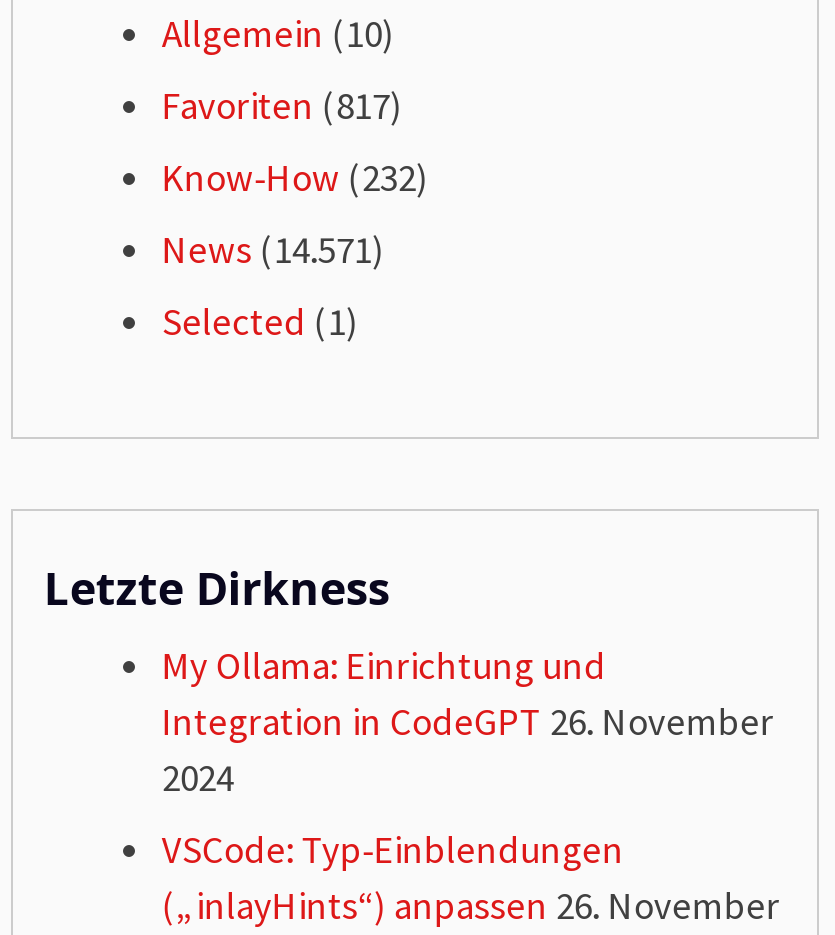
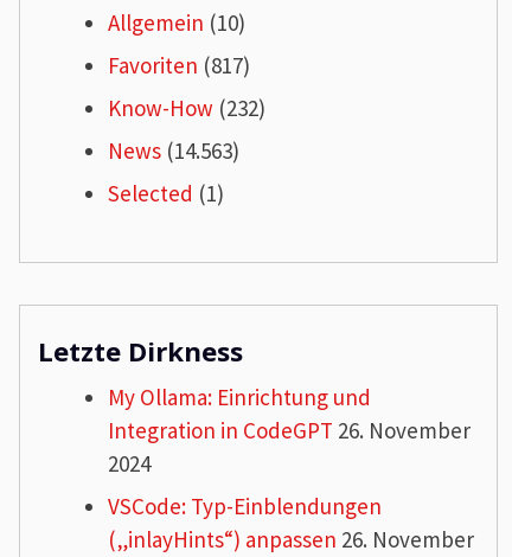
[162,226,384,274] News (14.571) -> [108,137,240,165] News (14.563)

